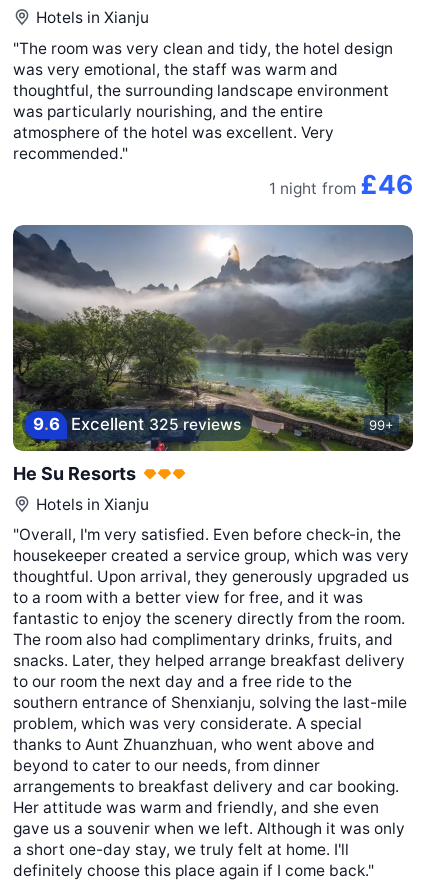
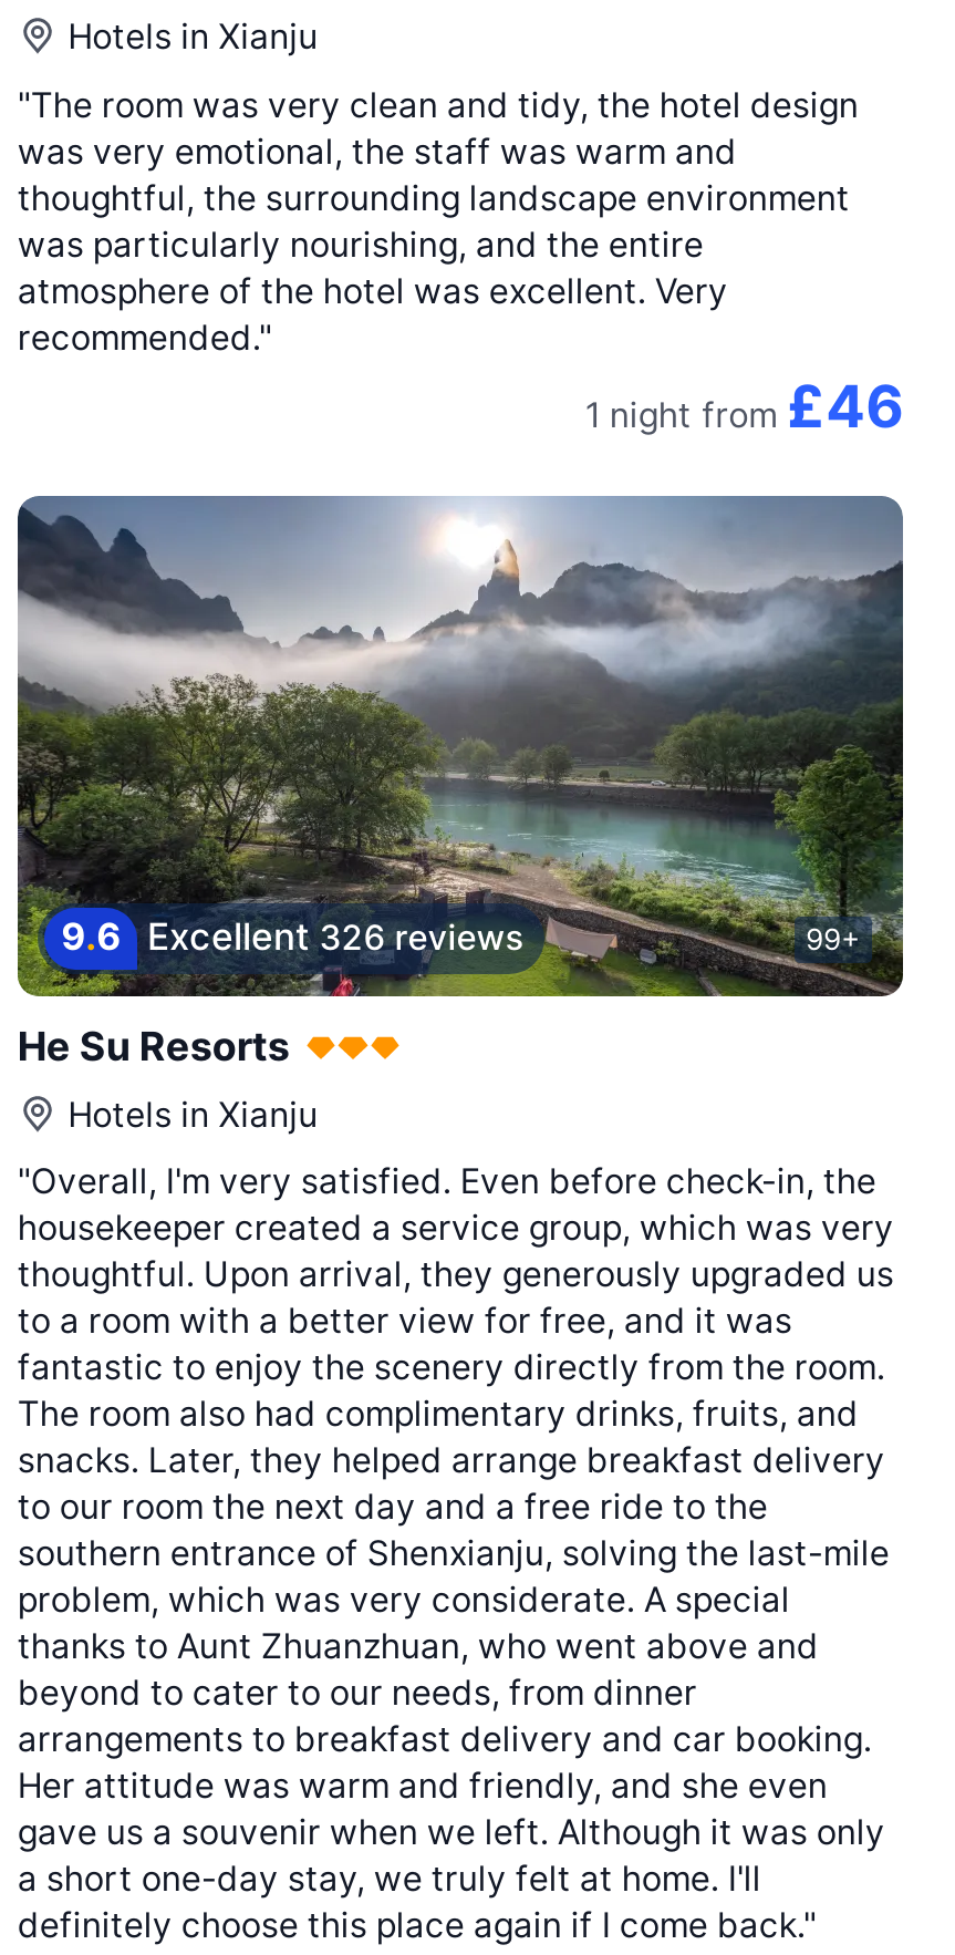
[33,414,241,434] 9.6 Excellent 325 reviews -> [61,915,523,959] 9.6 Excellent 326 reviews

